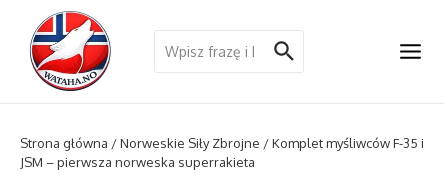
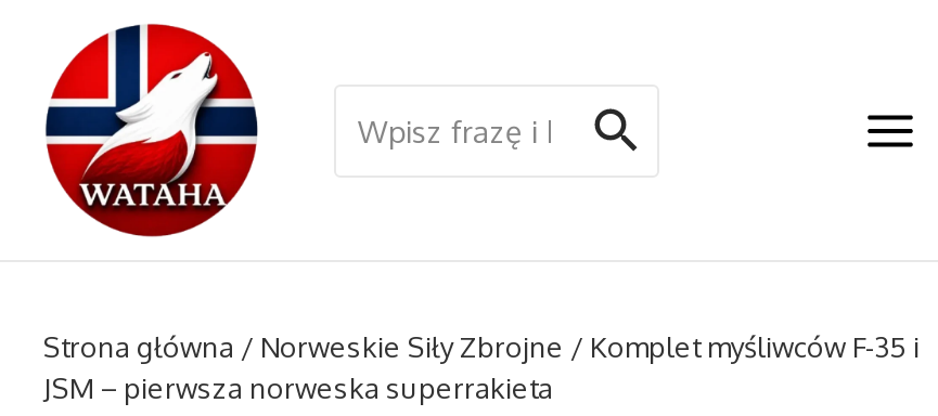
[22,21,118,92] [image] -> [43,45,260,236] [image]

